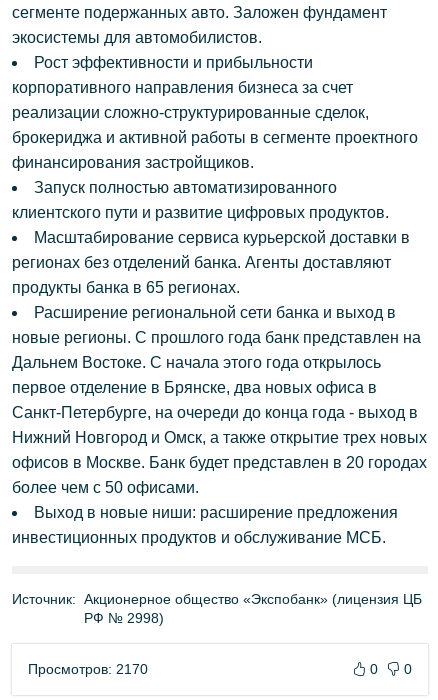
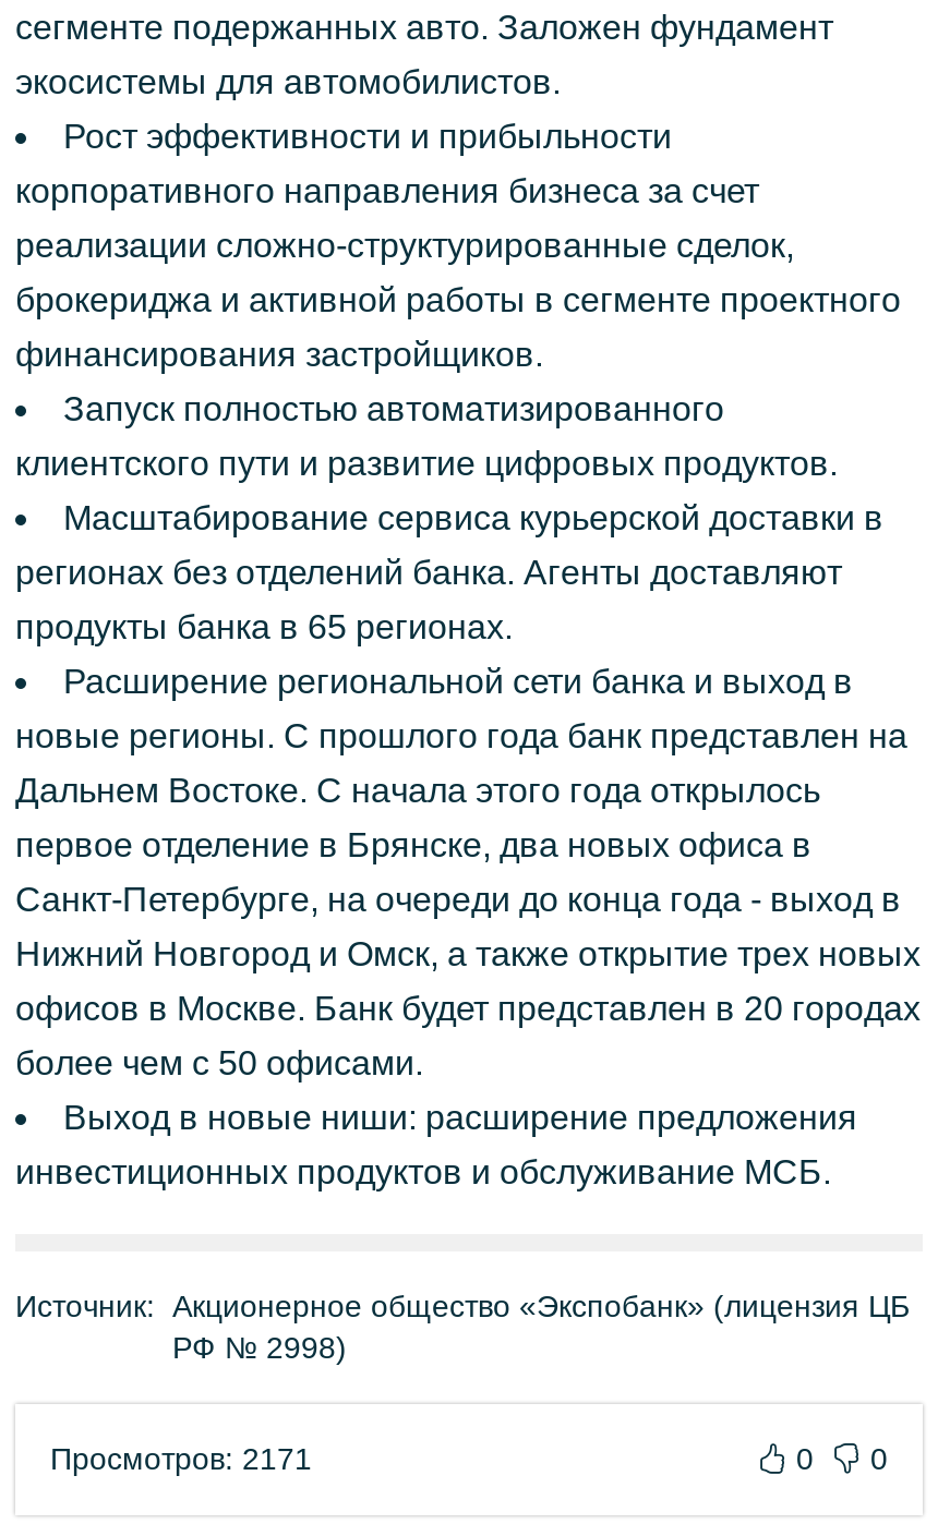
[28,661,148,677] Просмотров: 2170 -> [50,1441,312,1476] Просмотров: 2171

